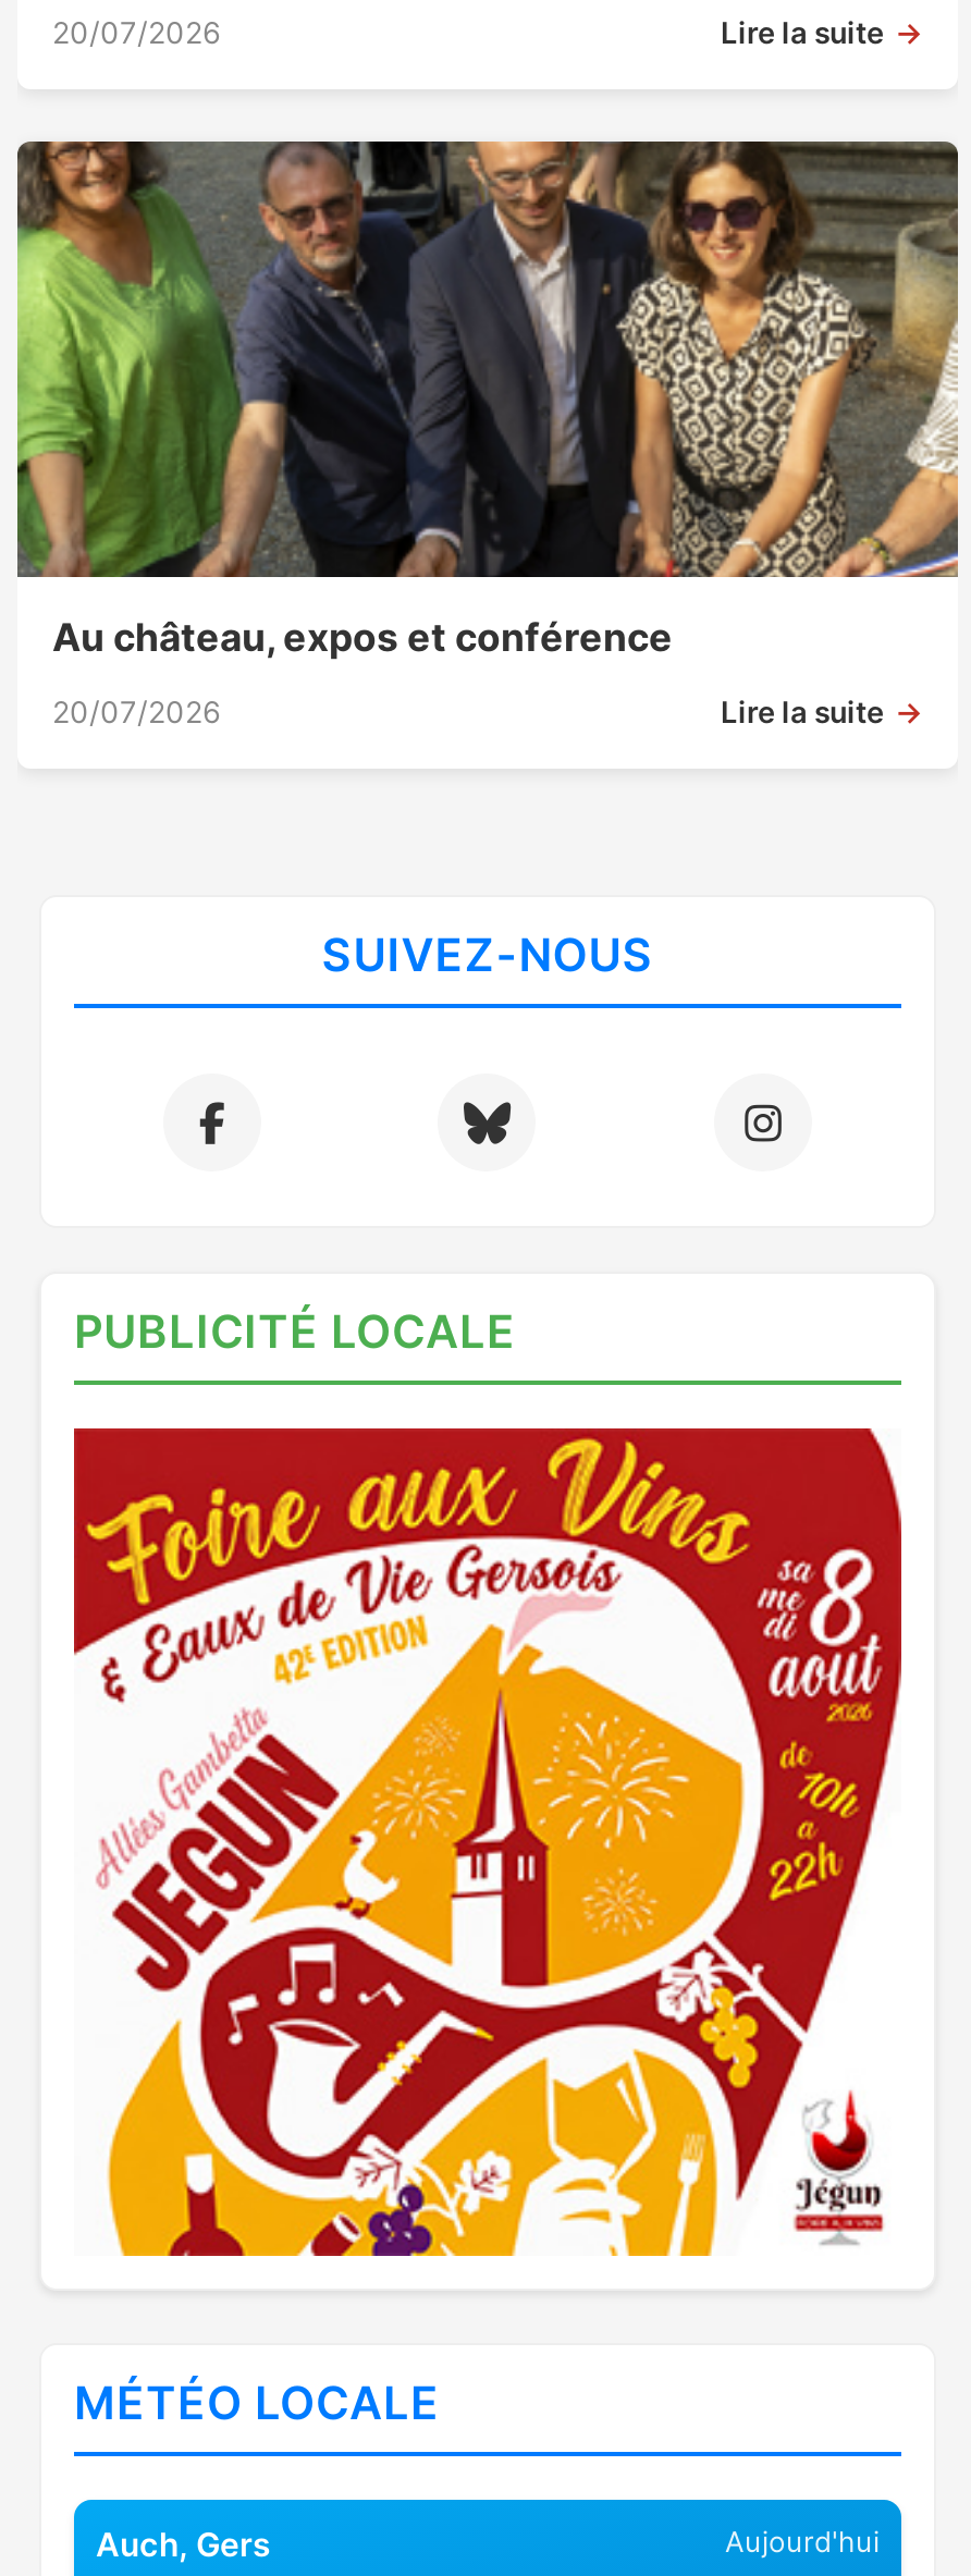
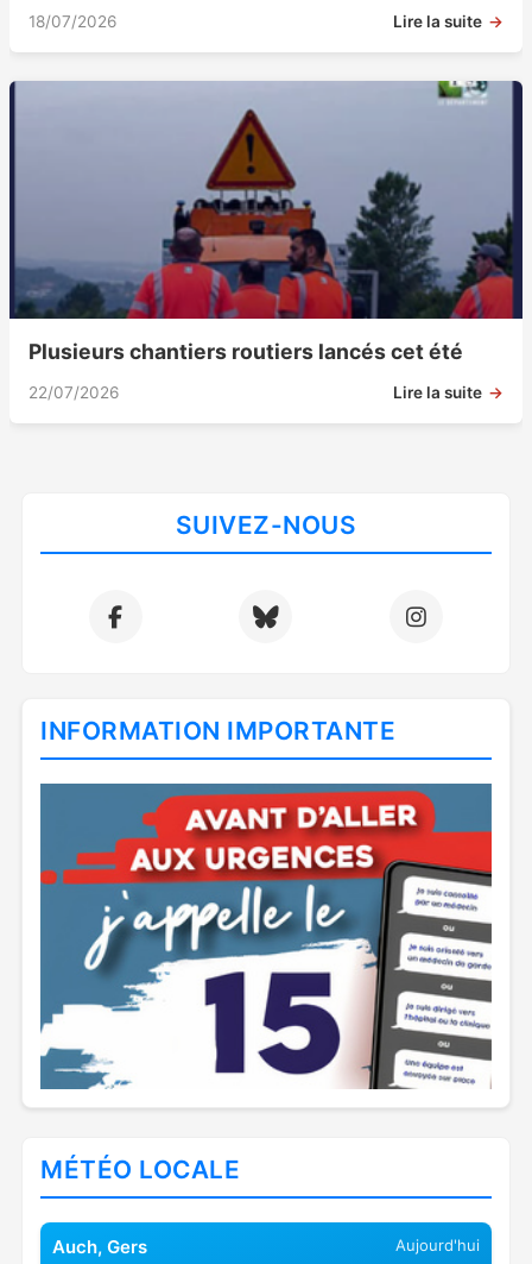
[52,16,220,51] 20/07/2026 -> [28,12,116,31] 18/07/2026
[15,139,960,660] [image] | Au château, expos et conférence -> [8,81,524,364] [image] | Plusieurs chantiers routiers lancés cet été
[52,695,220,730] 20/07/2026 -> [28,383,119,402] 22/07/2026
[74,1305,516,1359] PUBLICITÉ LOCALE -> [40,716,395,746] INFORMATION IMPORTANTE
[72,1426,904,2258] [image] -> [39,782,493,1090] [image]

